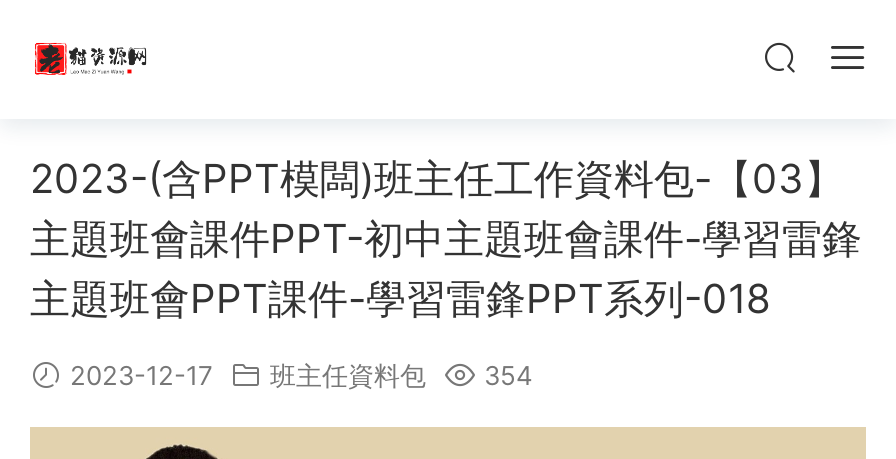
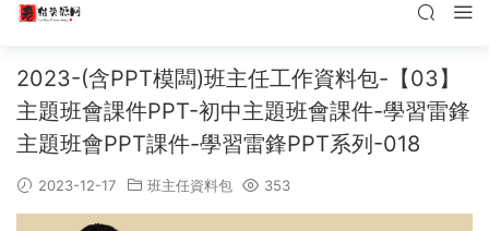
[62,359,532,391] 2023-12-17 班主任資料包 354 -> [34,177,290,194] 2023-12-17 班主任資料包 353

